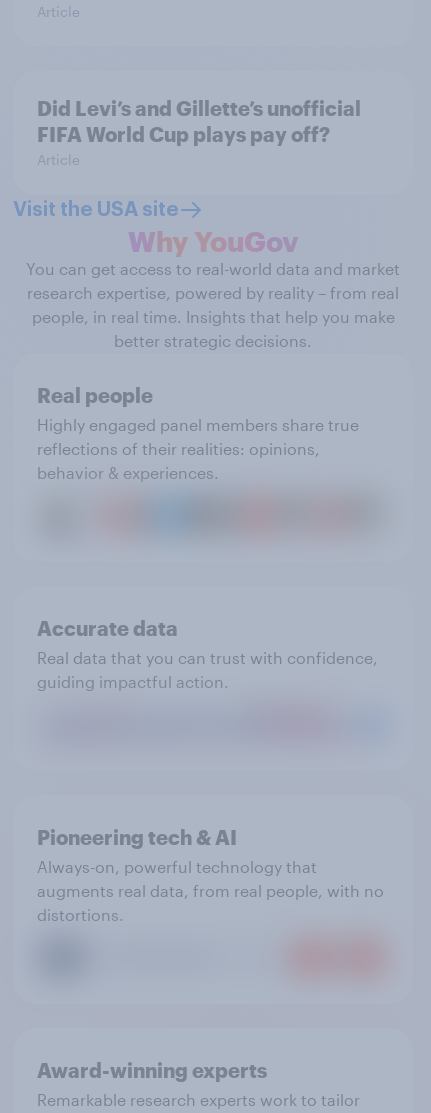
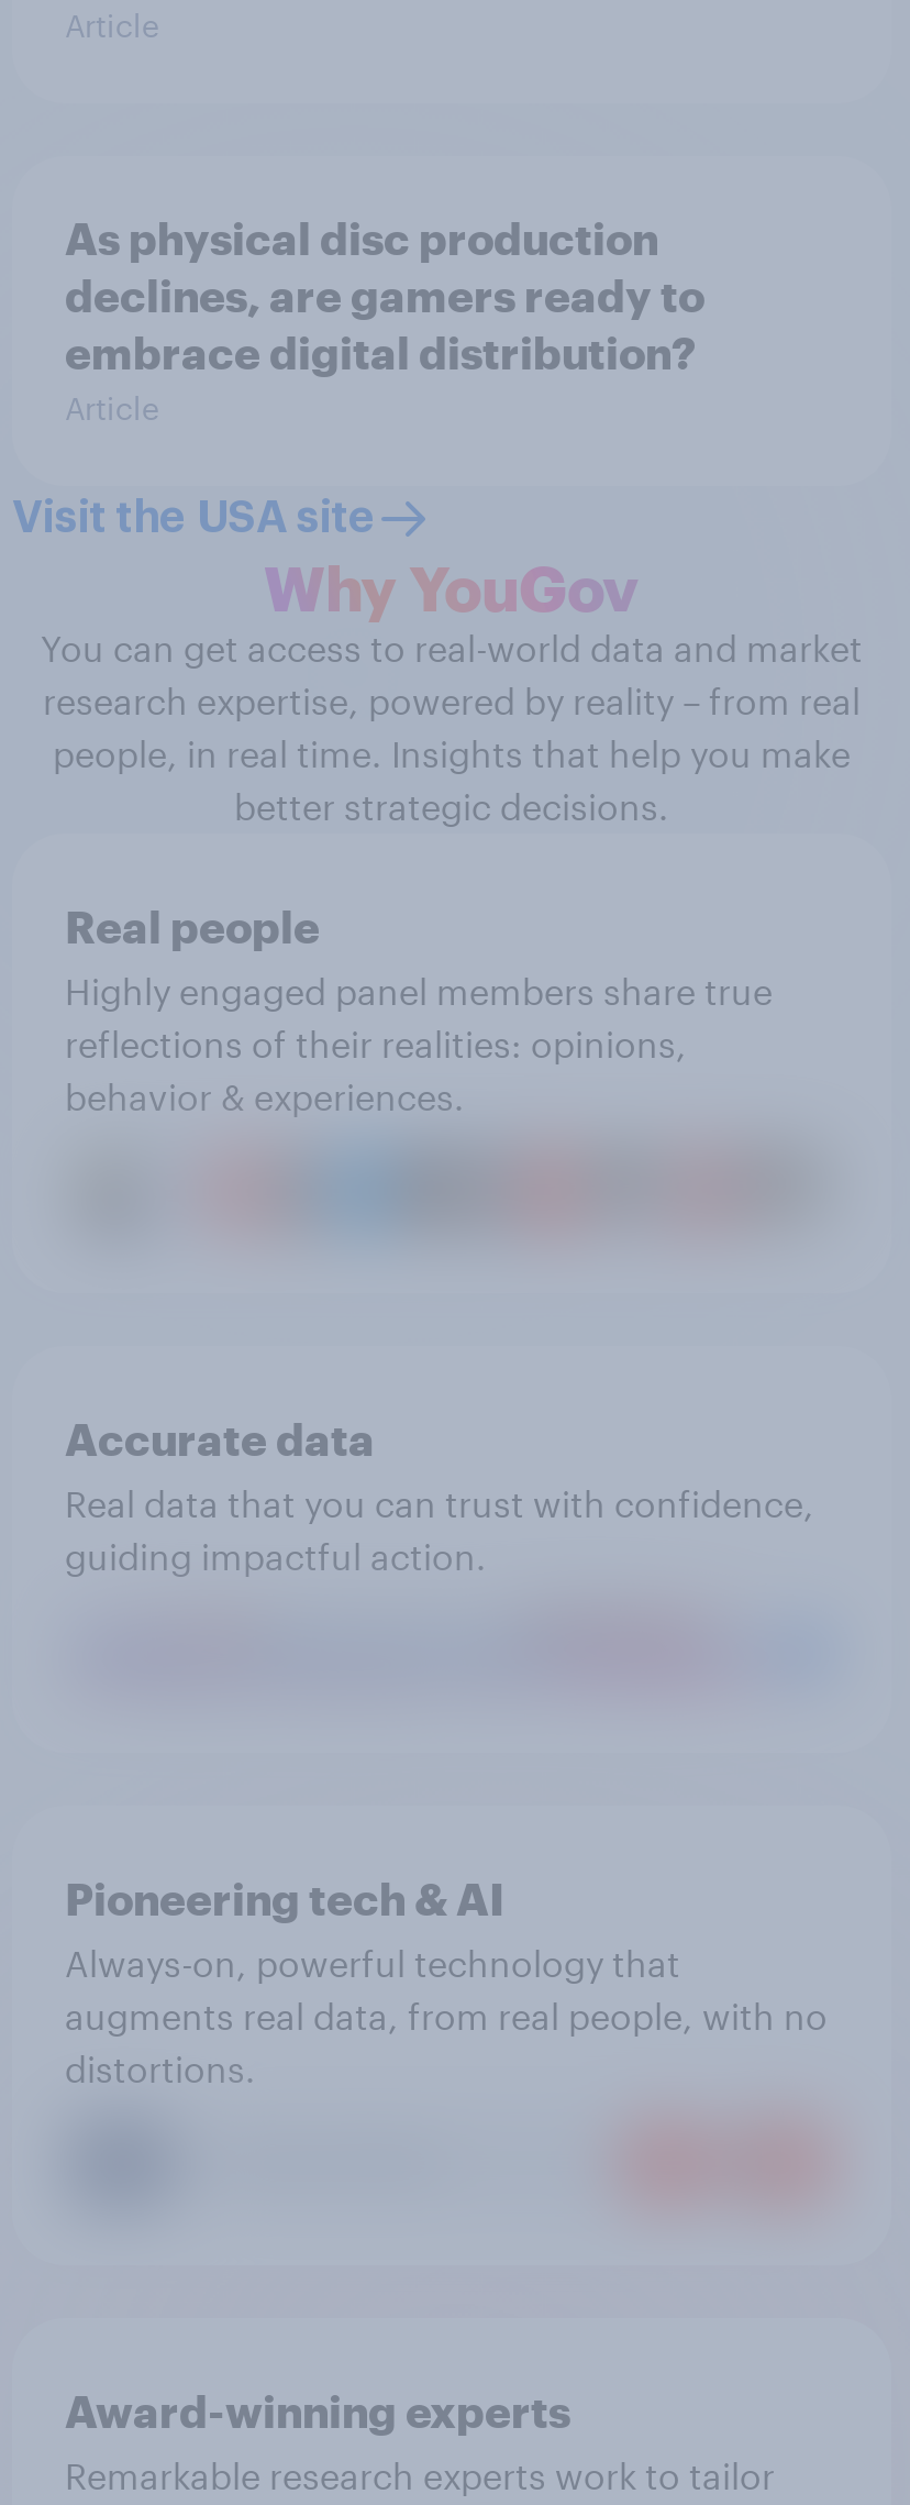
[37,96,361,146] Did Levi’s and Gillette’s unofficial | FIFA World Cup plays pay off? -> [65,211,704,378] As physical disc production | declines, are gamers ready to | embrace digital distribution?

